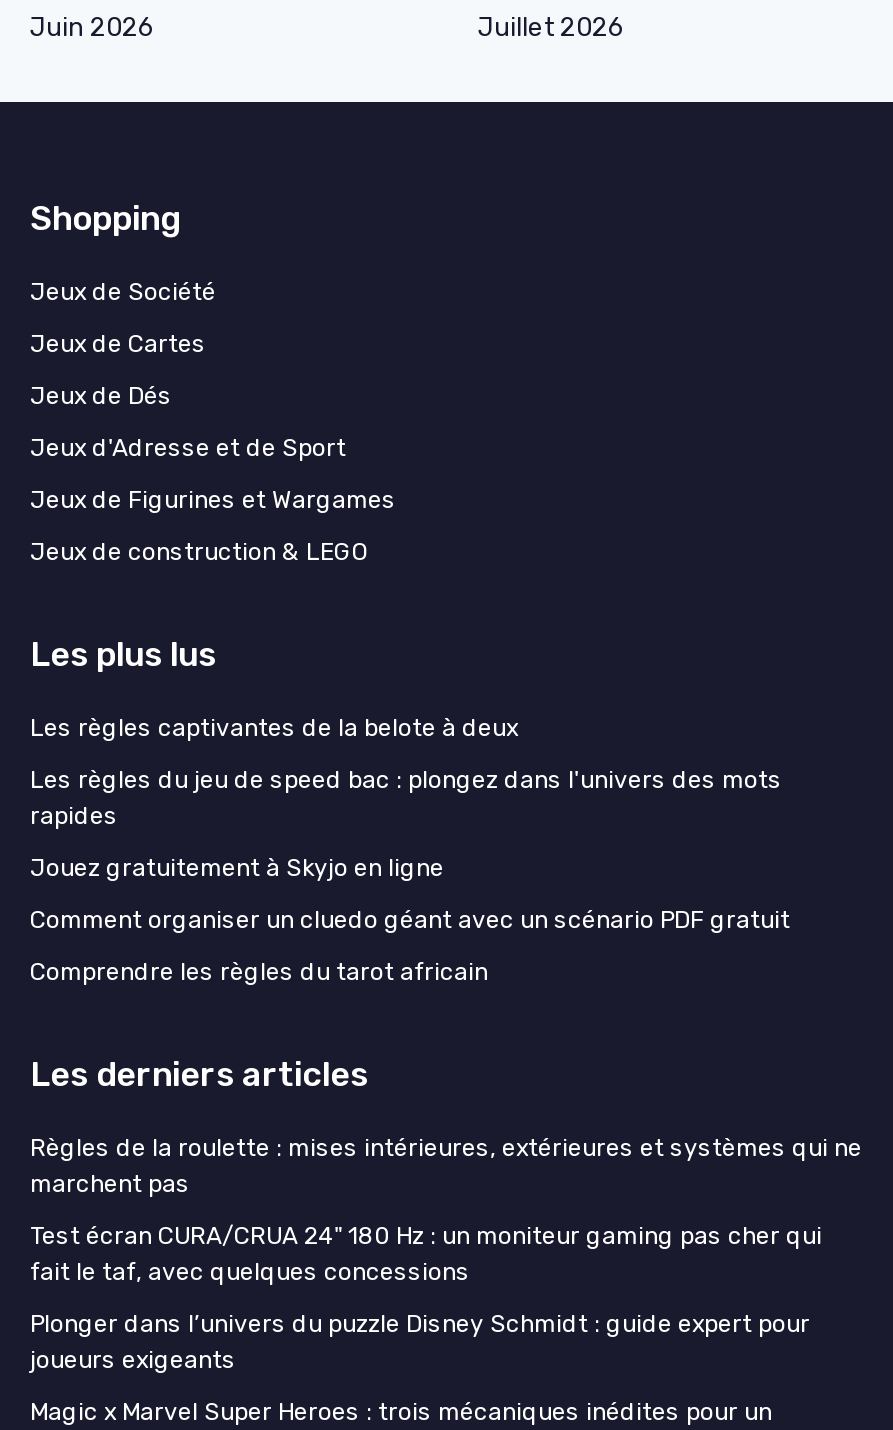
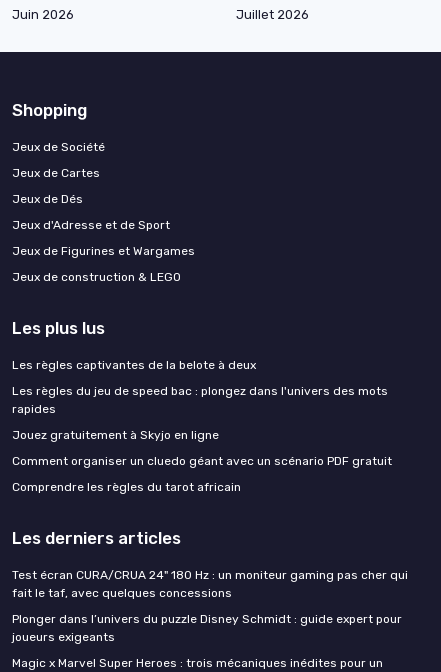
[30,1134,862,1198] Règles de la roulette : mises intérieures, extérieures et systèmes qui ne | marchent pas -> none

